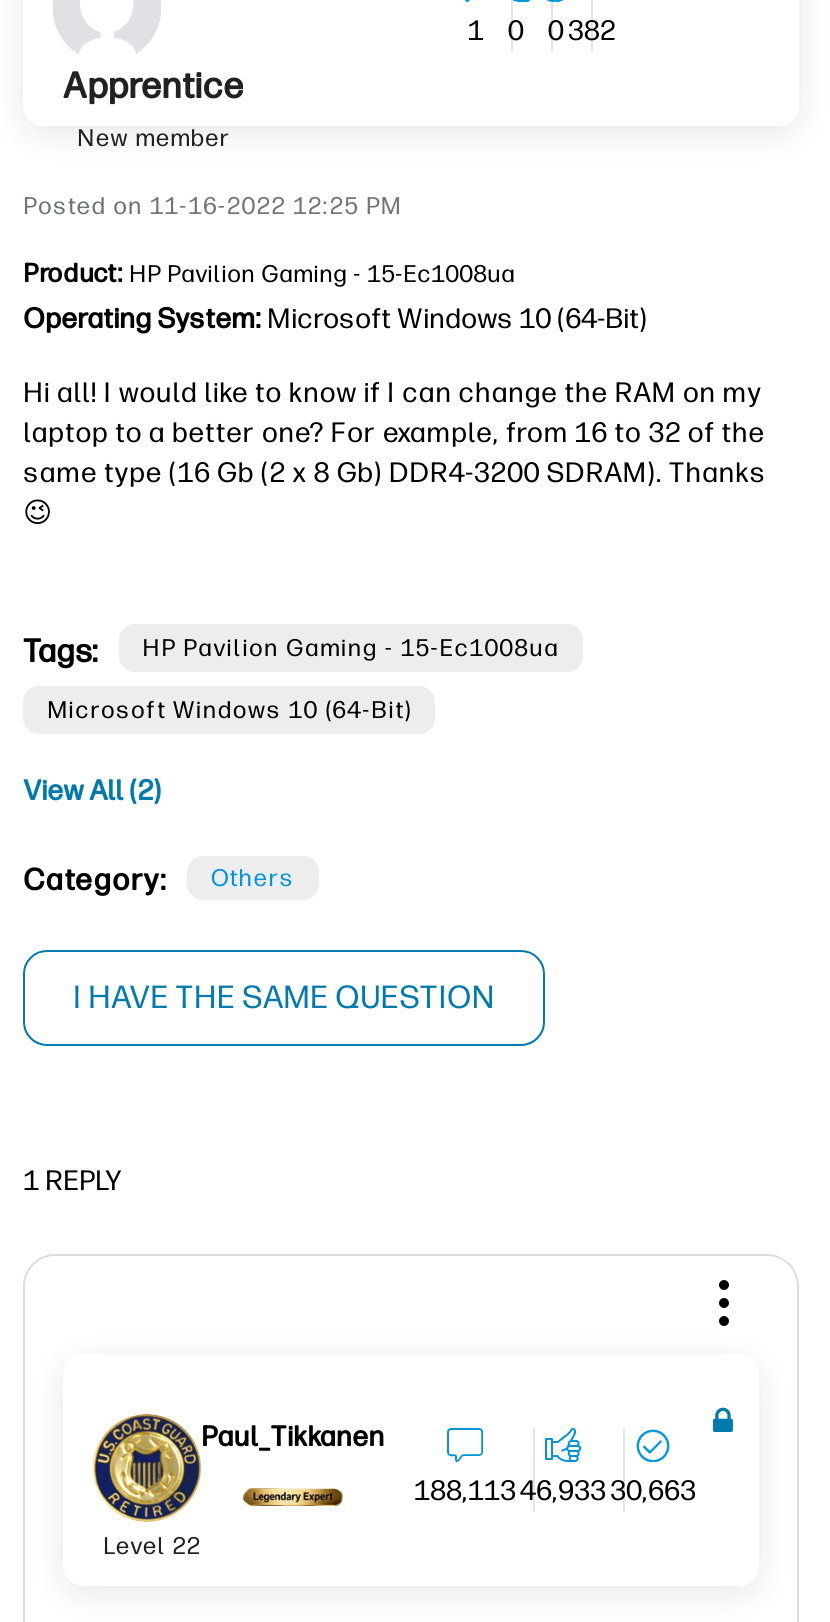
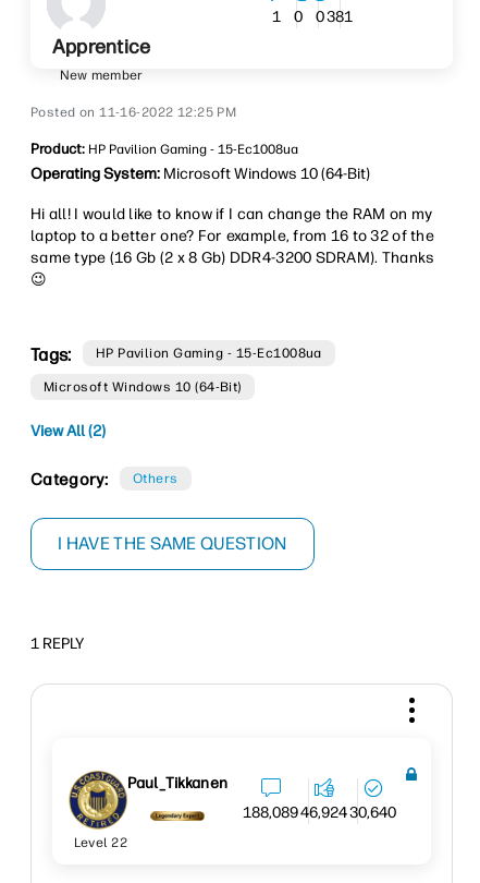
[467,13,615,48] 1 0 0 382 -> [272,7,353,26] 1 0 0 381
[414,1474,696,1508] 188,113 46,933 30,663 -> [243,803,397,822] 188,089 46,924 30,640

